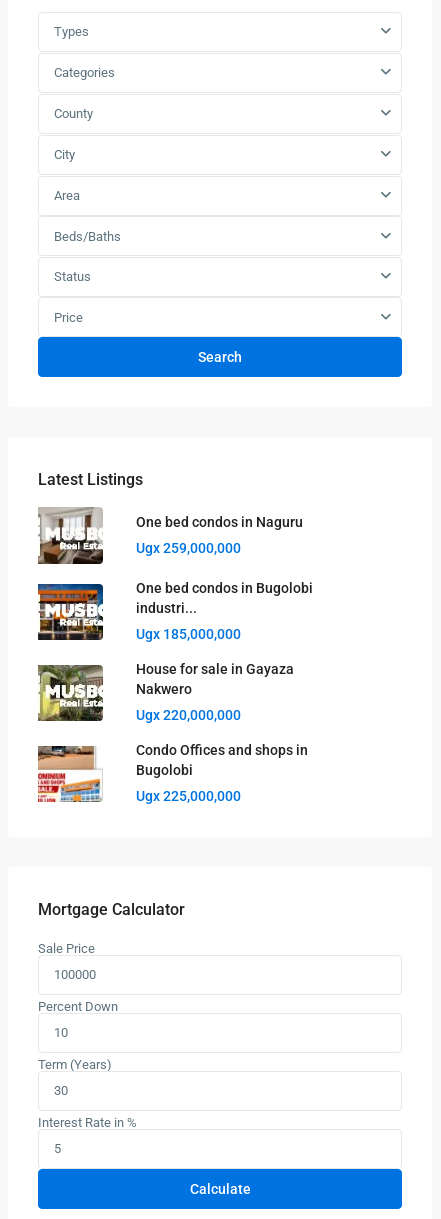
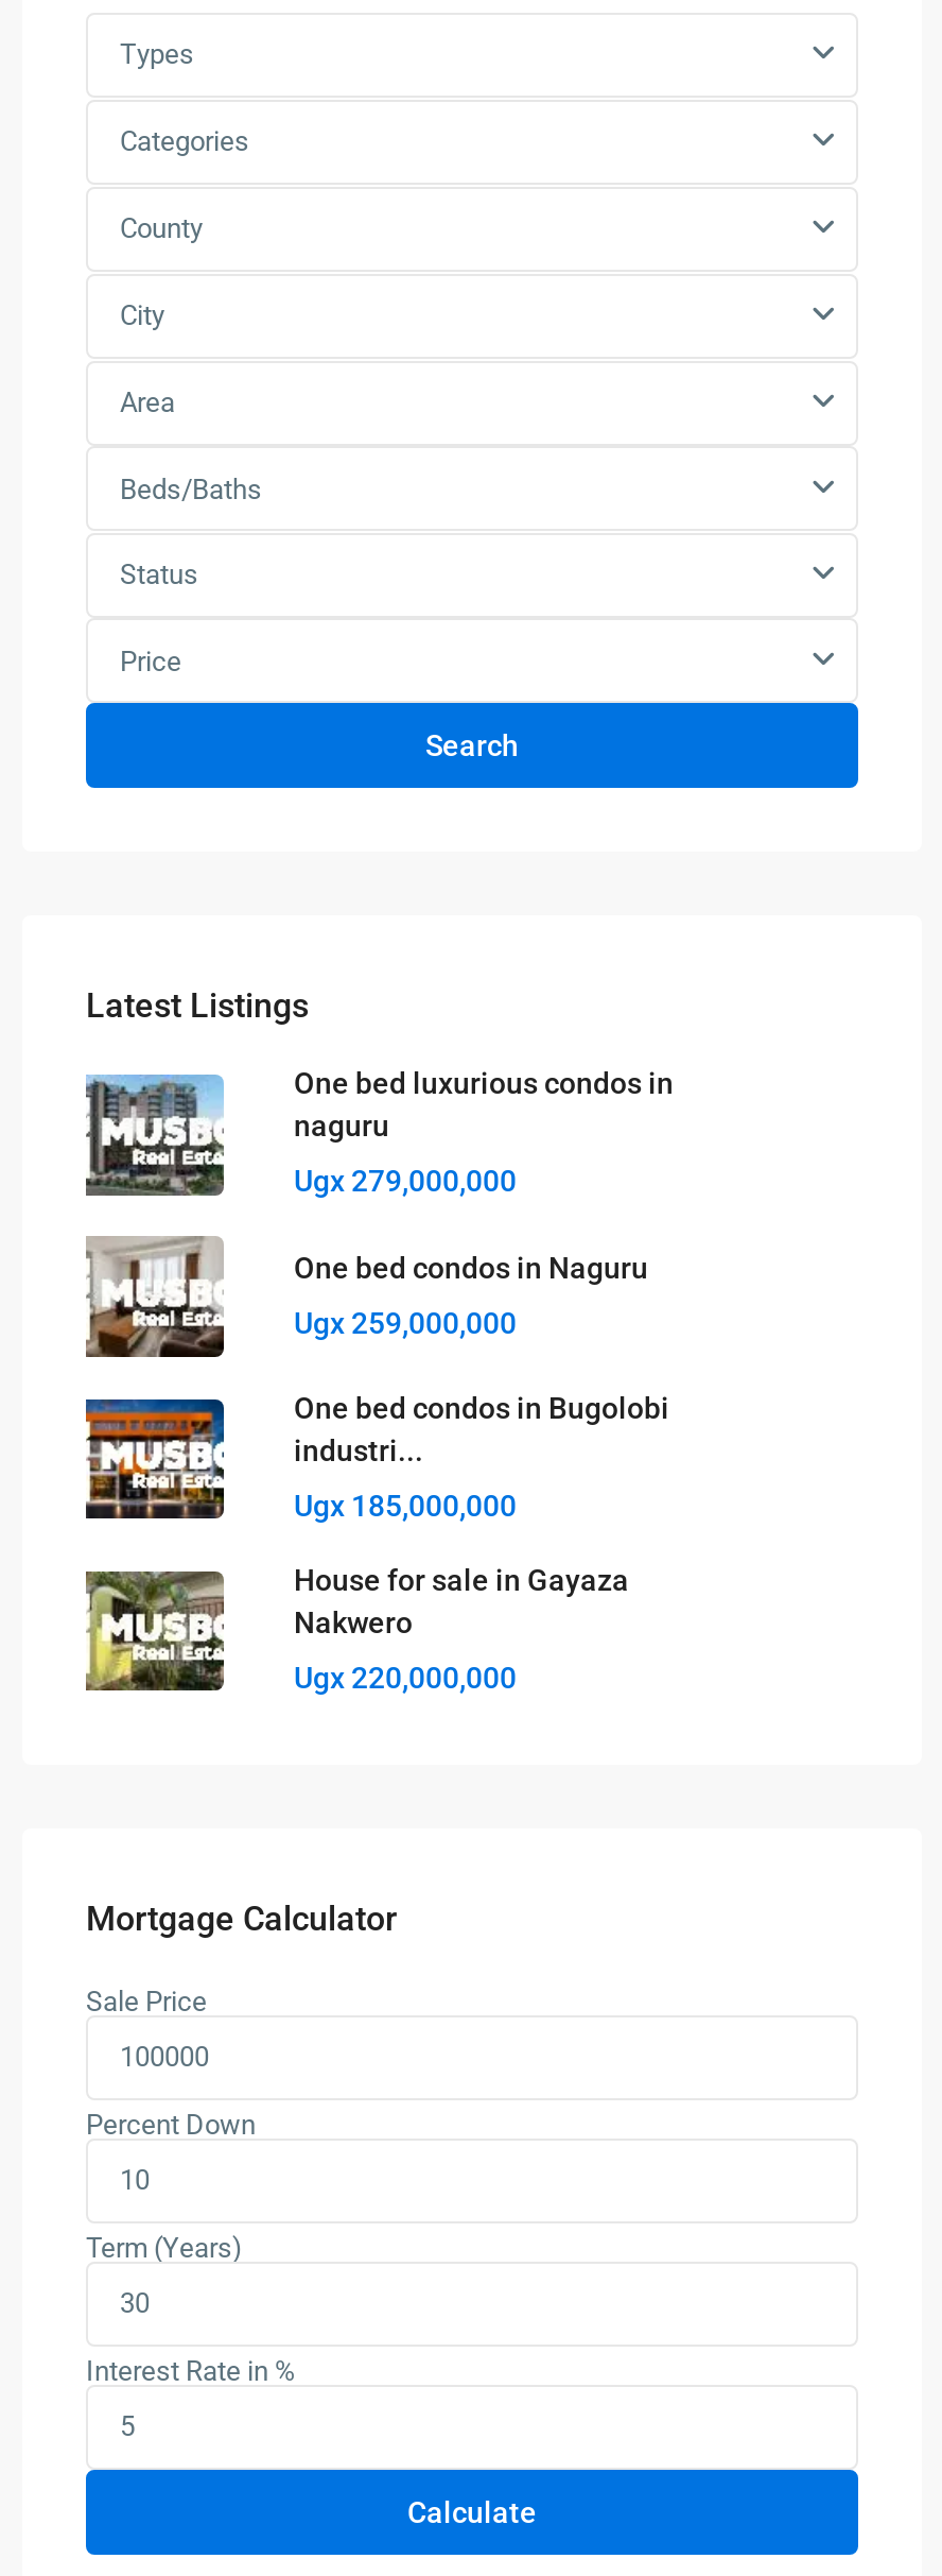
none -> [84,1067,674,1198] [image] | One bed luxurious condos in | naguru | Ugx 279,000,000
moved [37,506,313,723] -> [84,1234,669,1694]: [image] | One bed condos in Naguru | Ugx 259,000,000 | ... | Nakwero | Ugx 220,000,000
[37,742,308,804] [image] | Condo Offices and shops in | Bugolobi | Ugx 225,000,000 -> none

